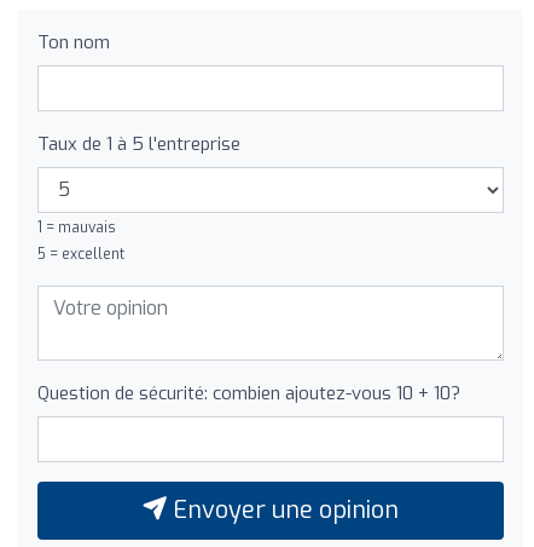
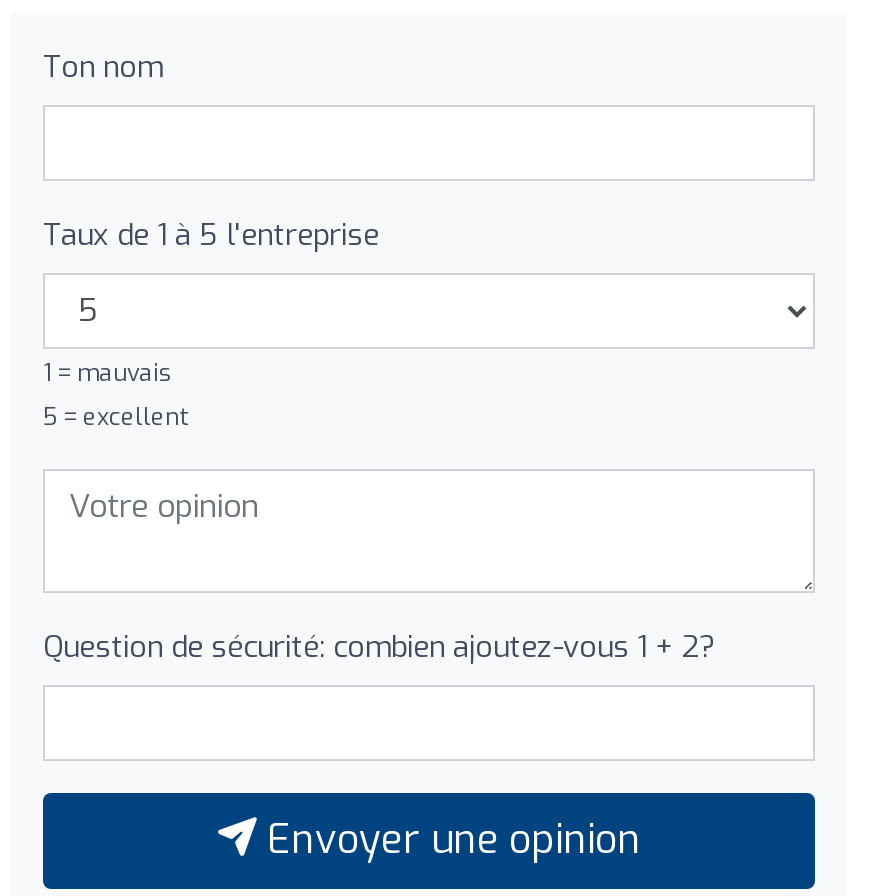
[37,381,460,405] Question de sécurité: combien ajoutez-vous 10 + 10? -> [43,627,715,667] Question de sécurité: combien ajoutez-vous 1 + 2?

